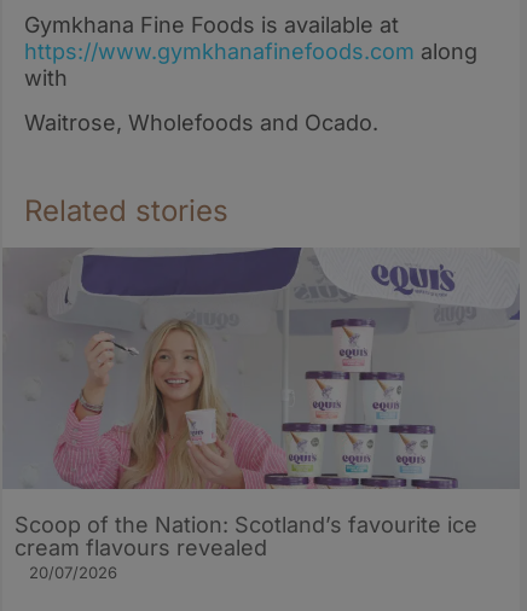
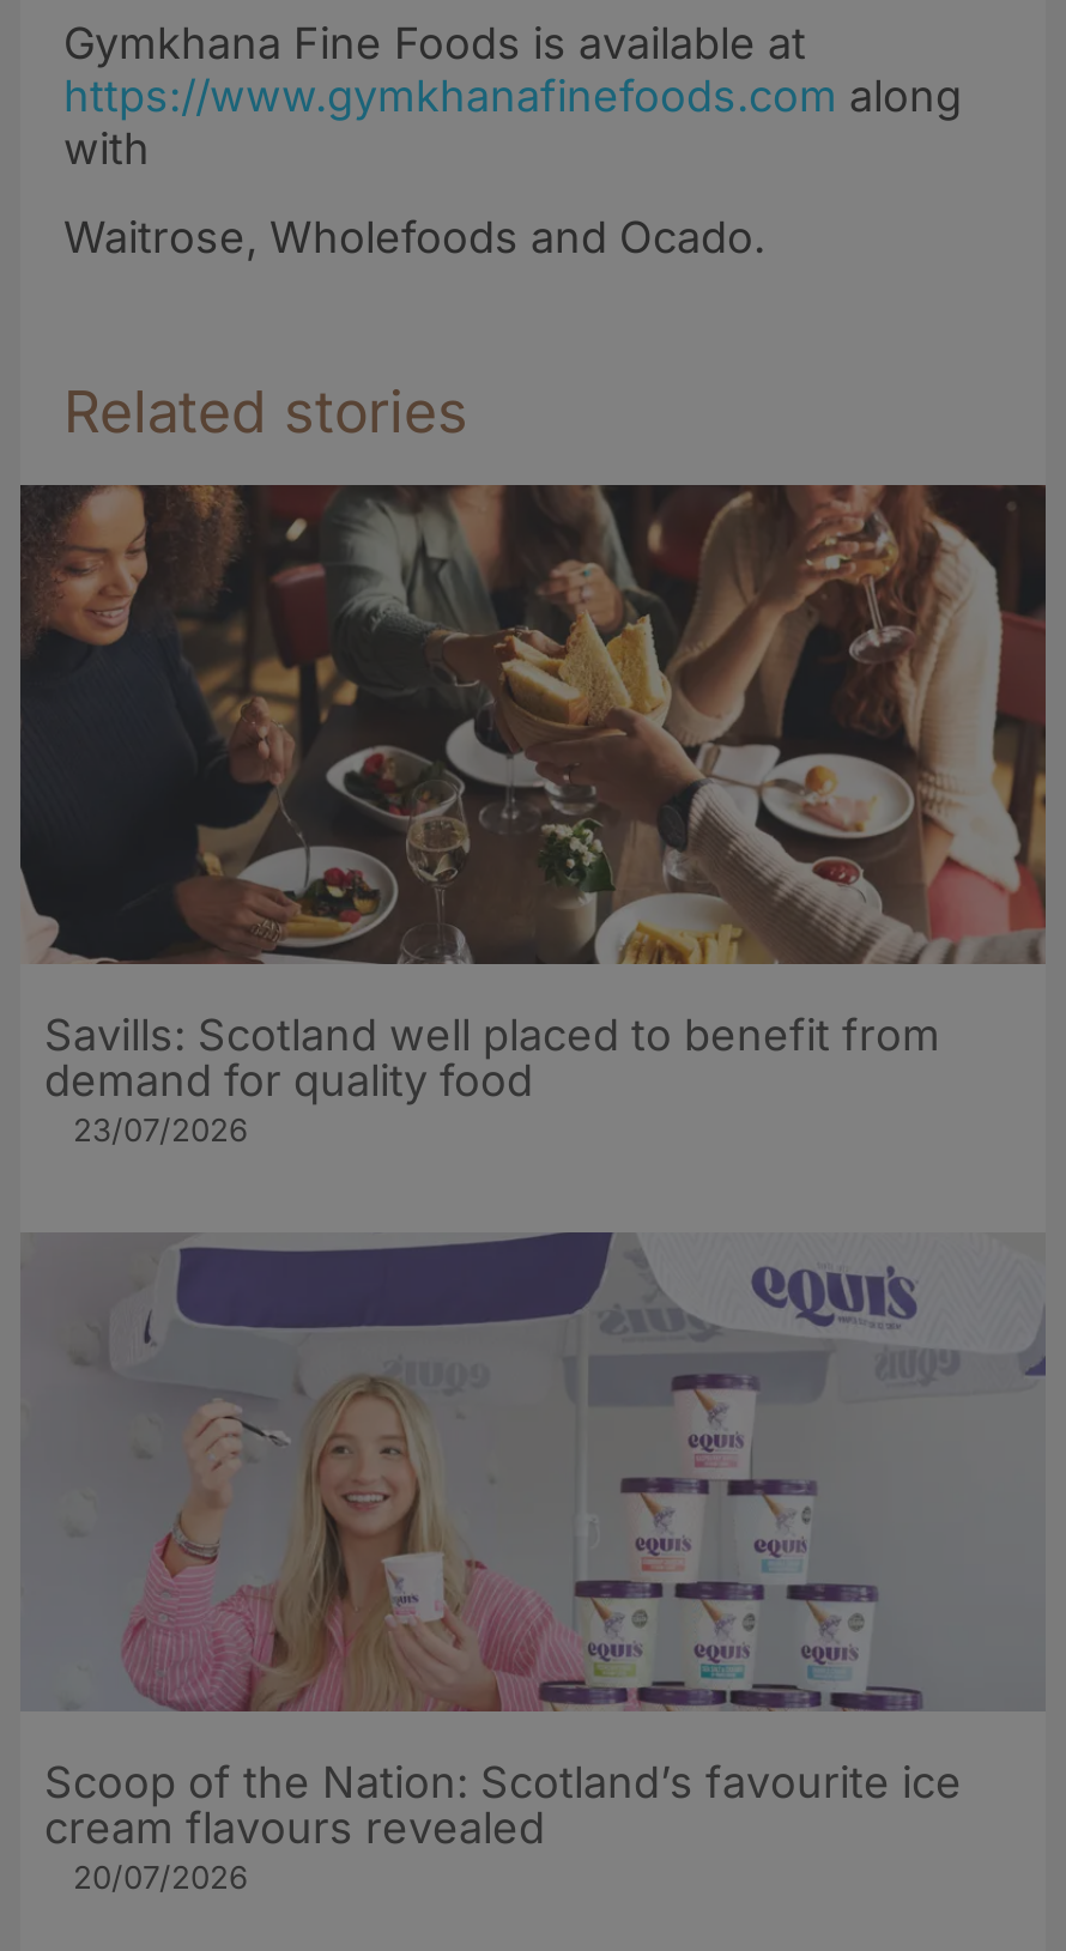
none -> [18,483,1048,1149] [image] | Savills: Scotland well placed to benefit from | demand for quality food | 23/07/2026

